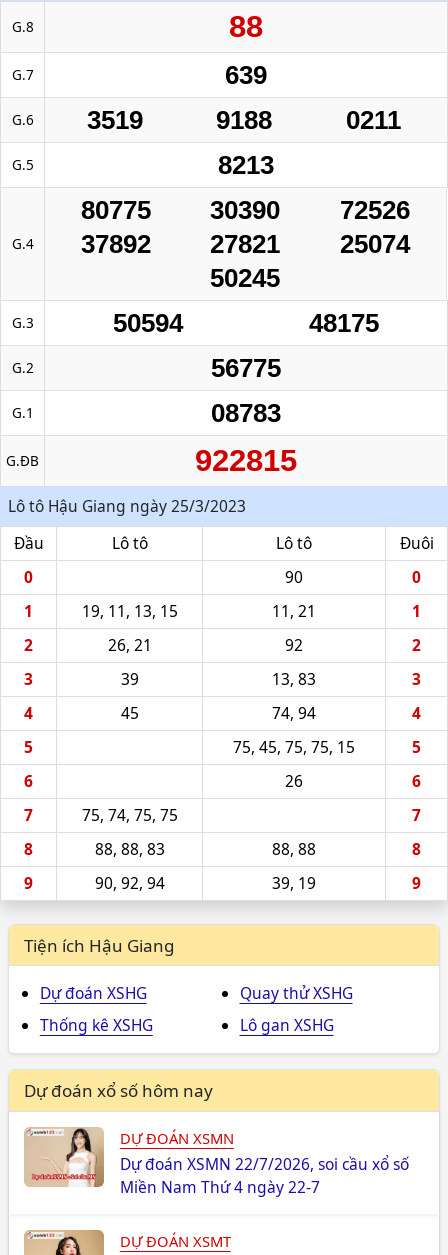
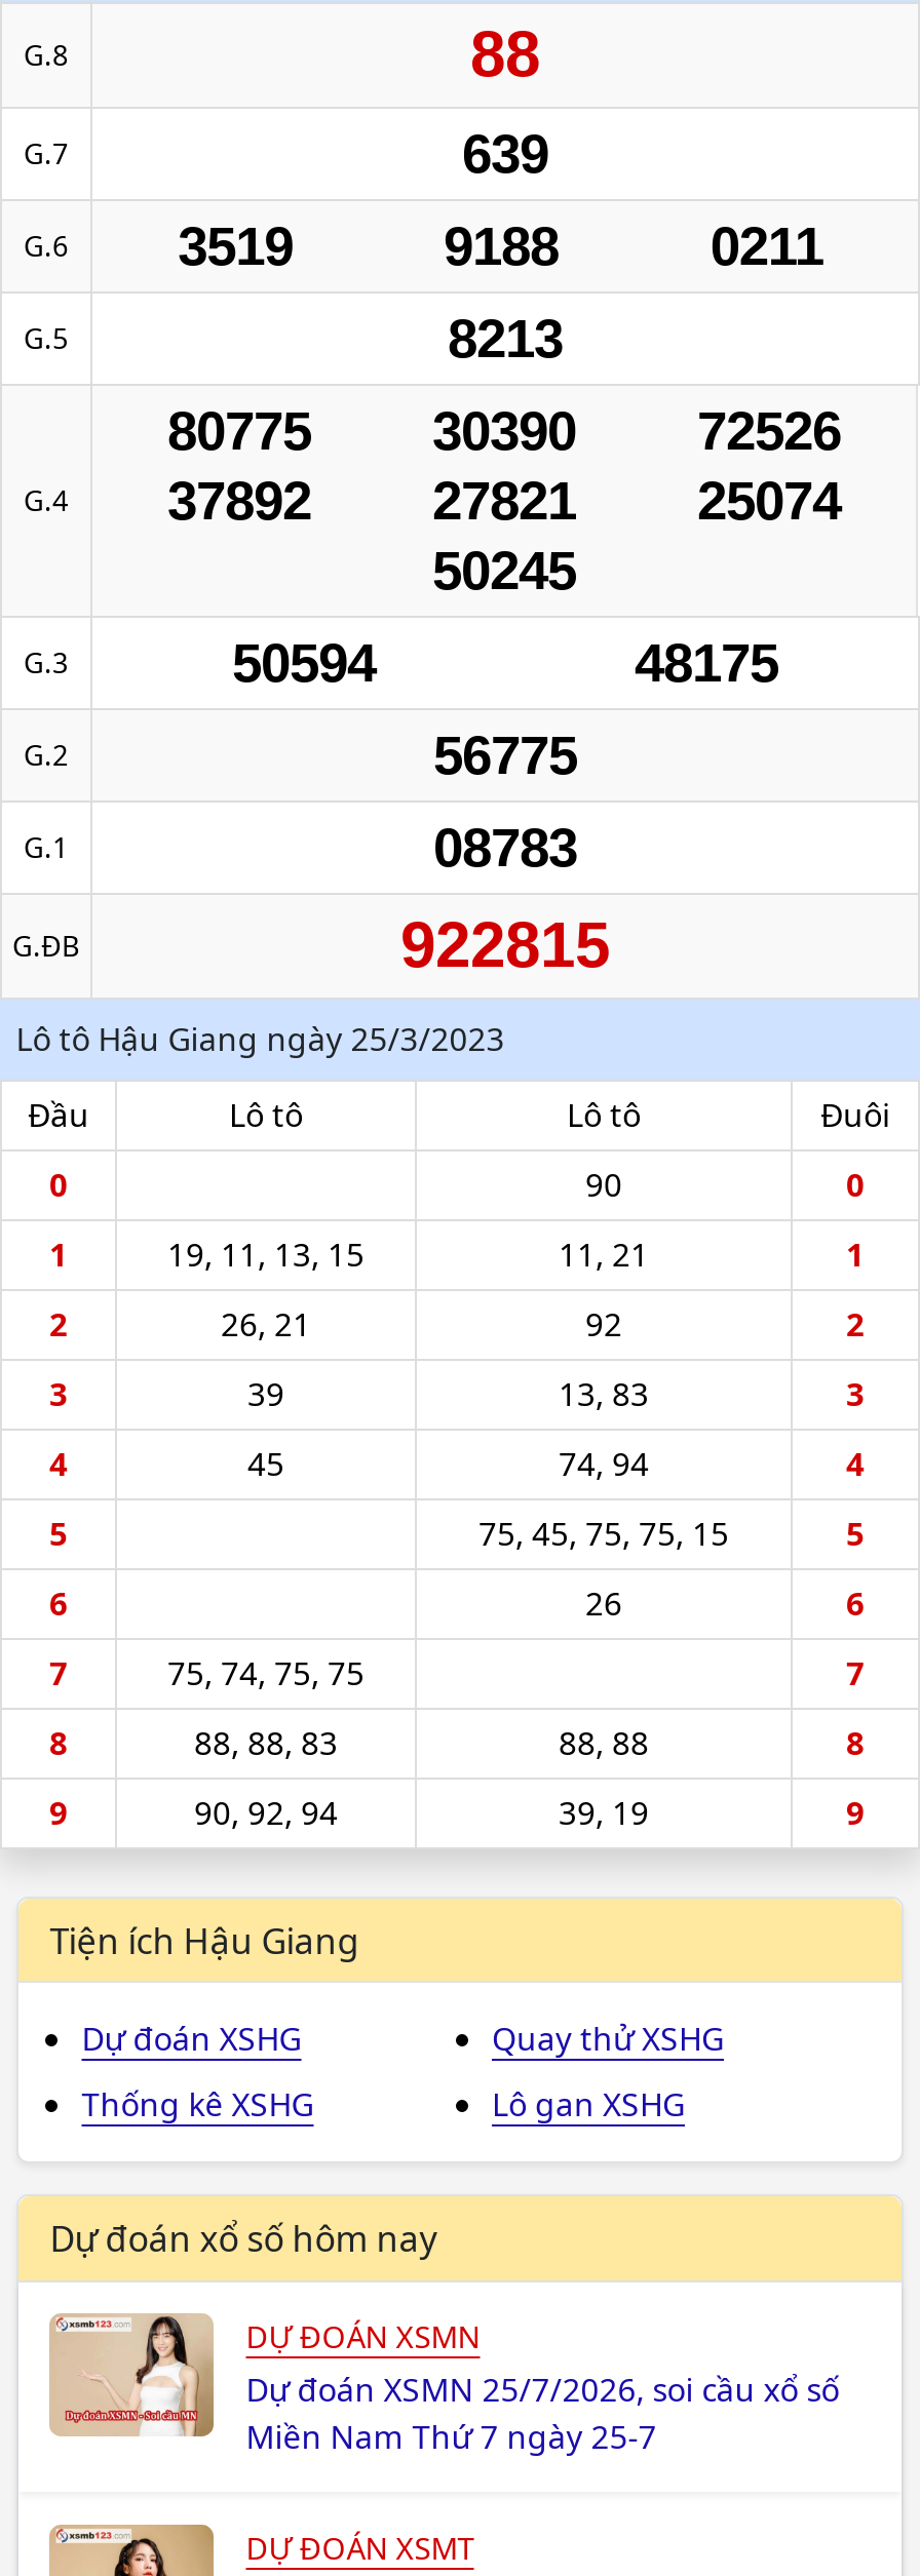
[120,1153,409,1175] Dự đoán XSMN 22/7/2026, soi cầu xổ số -> [246,2366,839,2412] Dự đoán XSMN 25/7/2026, soi cầu xổ số
[120,1176,320,1198] Miền Nam Thứ 4 ngày 22-7 -> [246,2414,657,2459] Miền Nam Thứ 7 ngày 25-7

